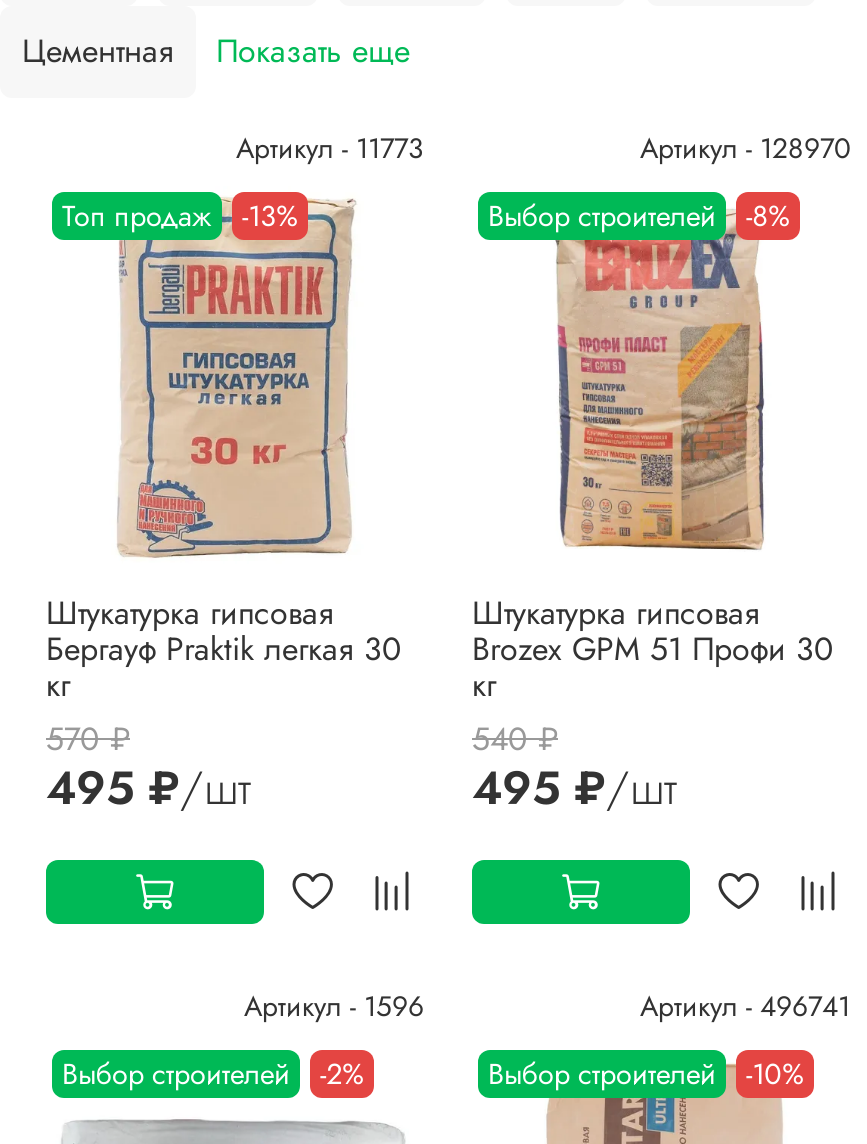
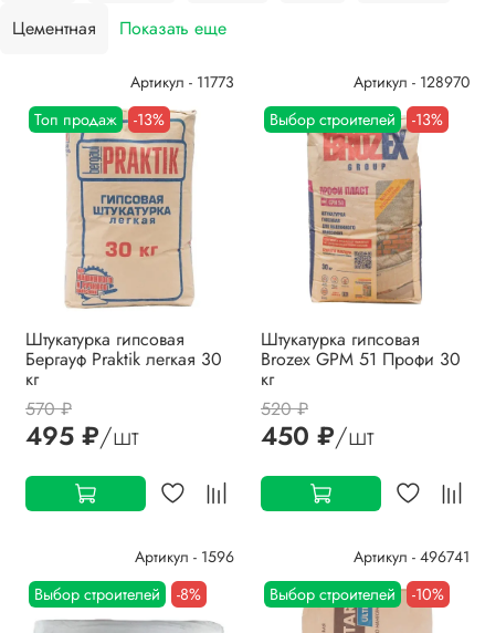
[488,196,790,236] Выбор строителей -8% -> [270,108,443,130] Выбор строителей -13%
[472,715,558,761] 540 ₽ -> [261,396,308,421] 520 ₽
[472,753,678,821] 495 ₽/шт -> [261,417,375,454] 450 ₽/шт
[62,1054,364,1094] Выбор строителей -2% -> [34,583,201,605] Выбор строителей -8%

